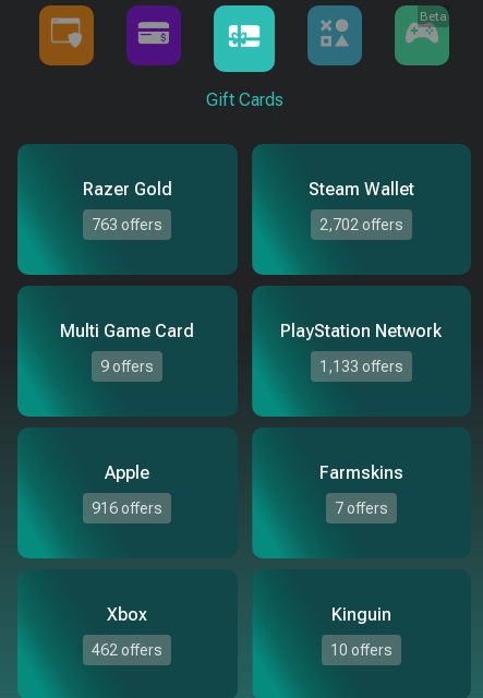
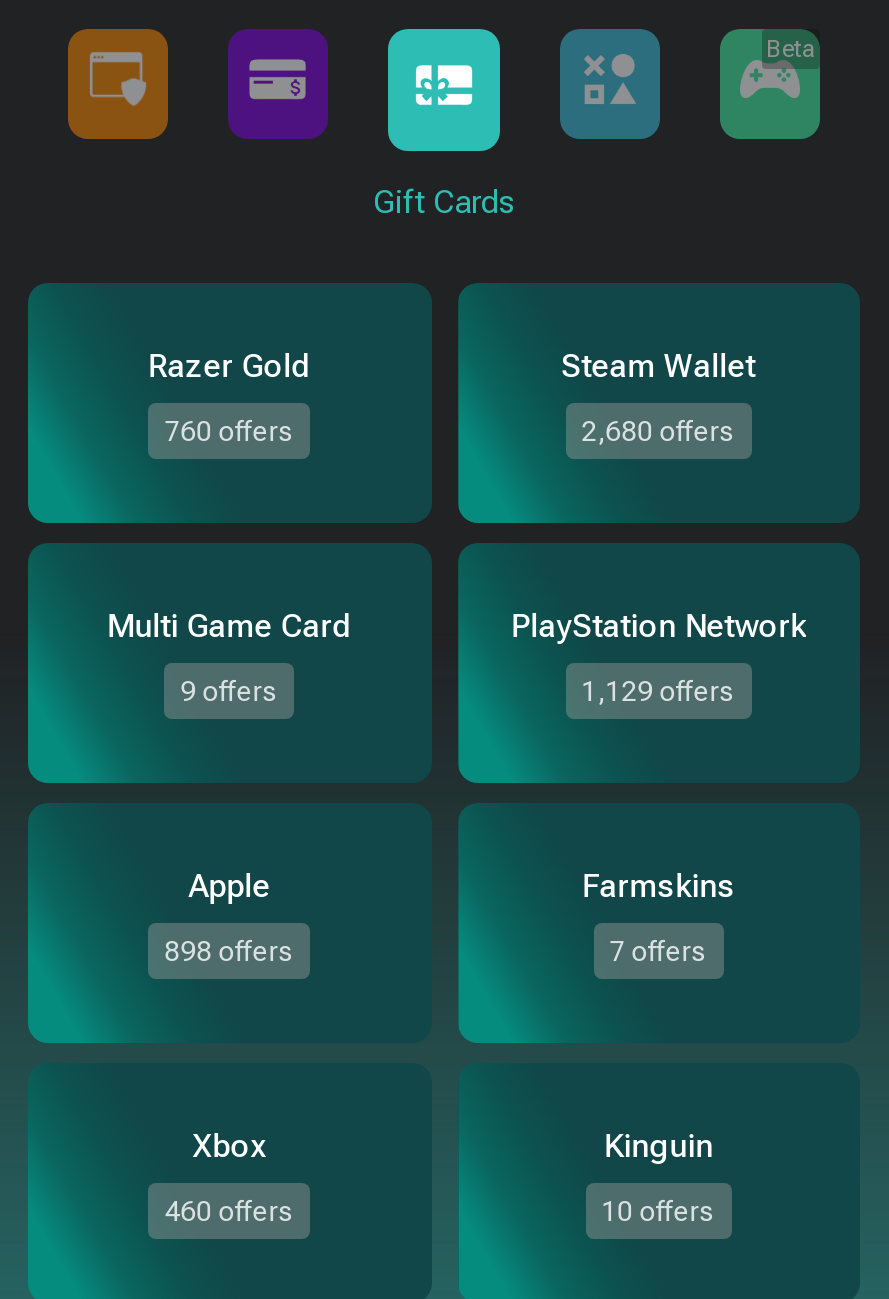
[92,216,163,234] 763 offers -> [164,416,294,448] 760 offers
[319,216,403,234] 2,702 offers -> [582,416,736,448] 2,680 offers
[319,358,403,376] 1,133 offers -> [582,676,736,708] 1,129 offers
[92,500,163,518] 916 offers -> [164,936,294,968] 898 offers
[92,642,163,659] 462 offers -> [164,1196,294,1228] 460 offers

